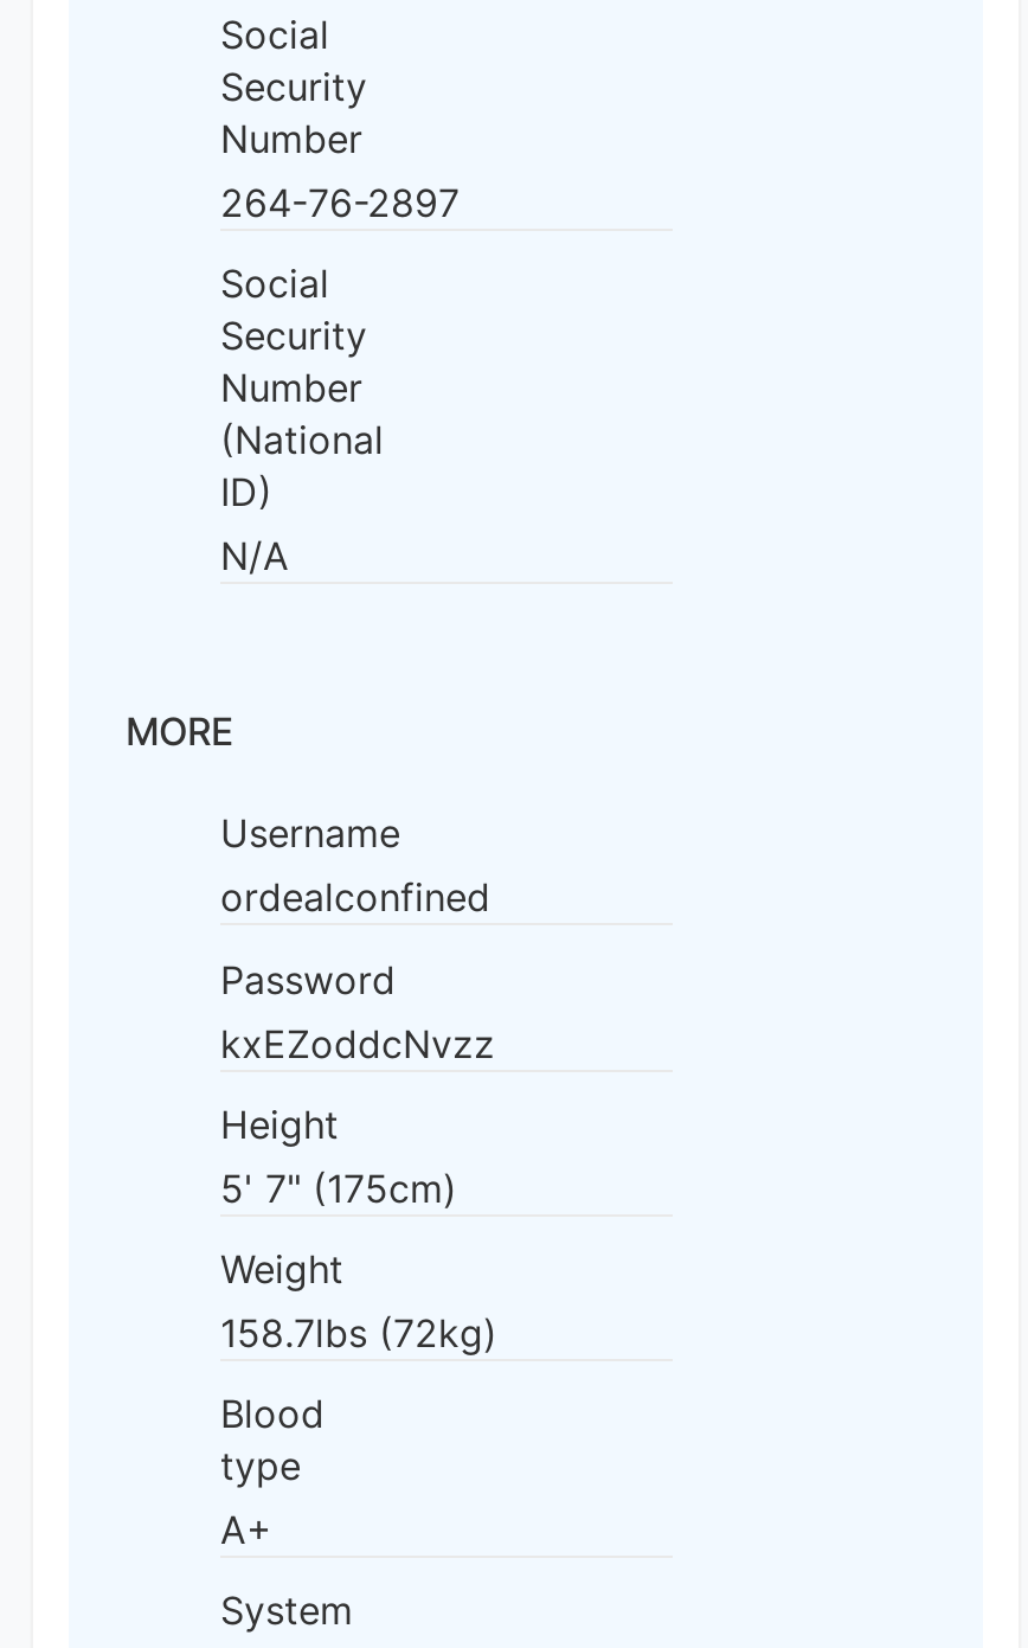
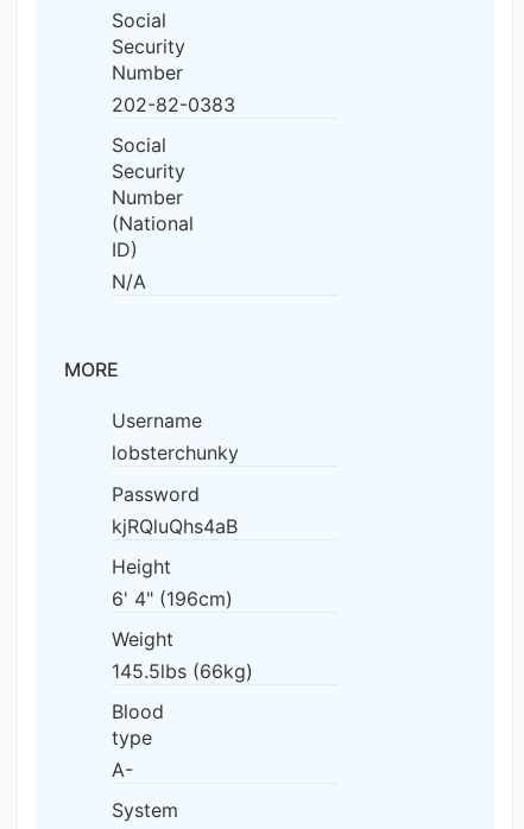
[220,179,460,227] 264-76-2897 -> [112,93,235,117] 202-82-0383
[220,874,490,922] ordealconfined -> [112,441,239,465] lobsterchunky
[220,1019,495,1067] kxEZoddcNvzz -> [112,514,238,538] kjRQluQhs4aB
[220,1164,457,1212] 5' 7" (175cm) -> [112,586,233,610] 6' 4" (196cm)
[220,1309,497,1357] 158.7lbs (72kg) -> [112,659,253,683] 145.5lbs (66kg)
[220,1506,272,1554] A+ -> [112,758,133,782] A-

